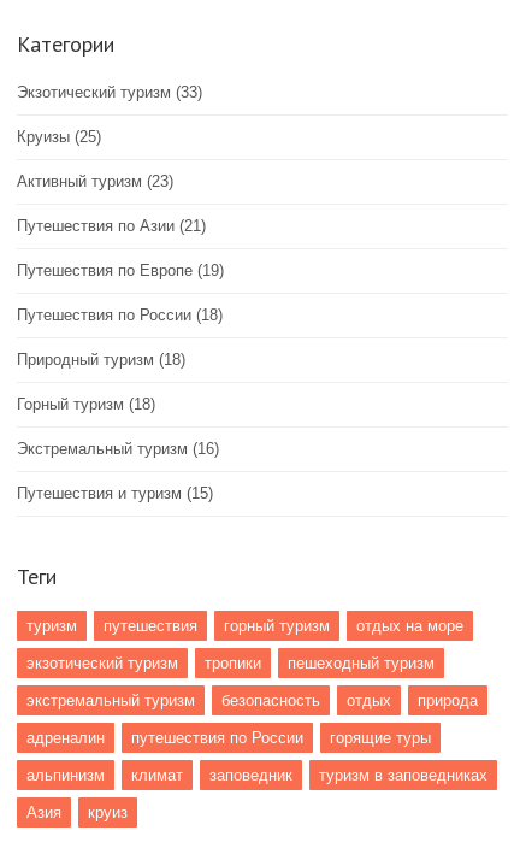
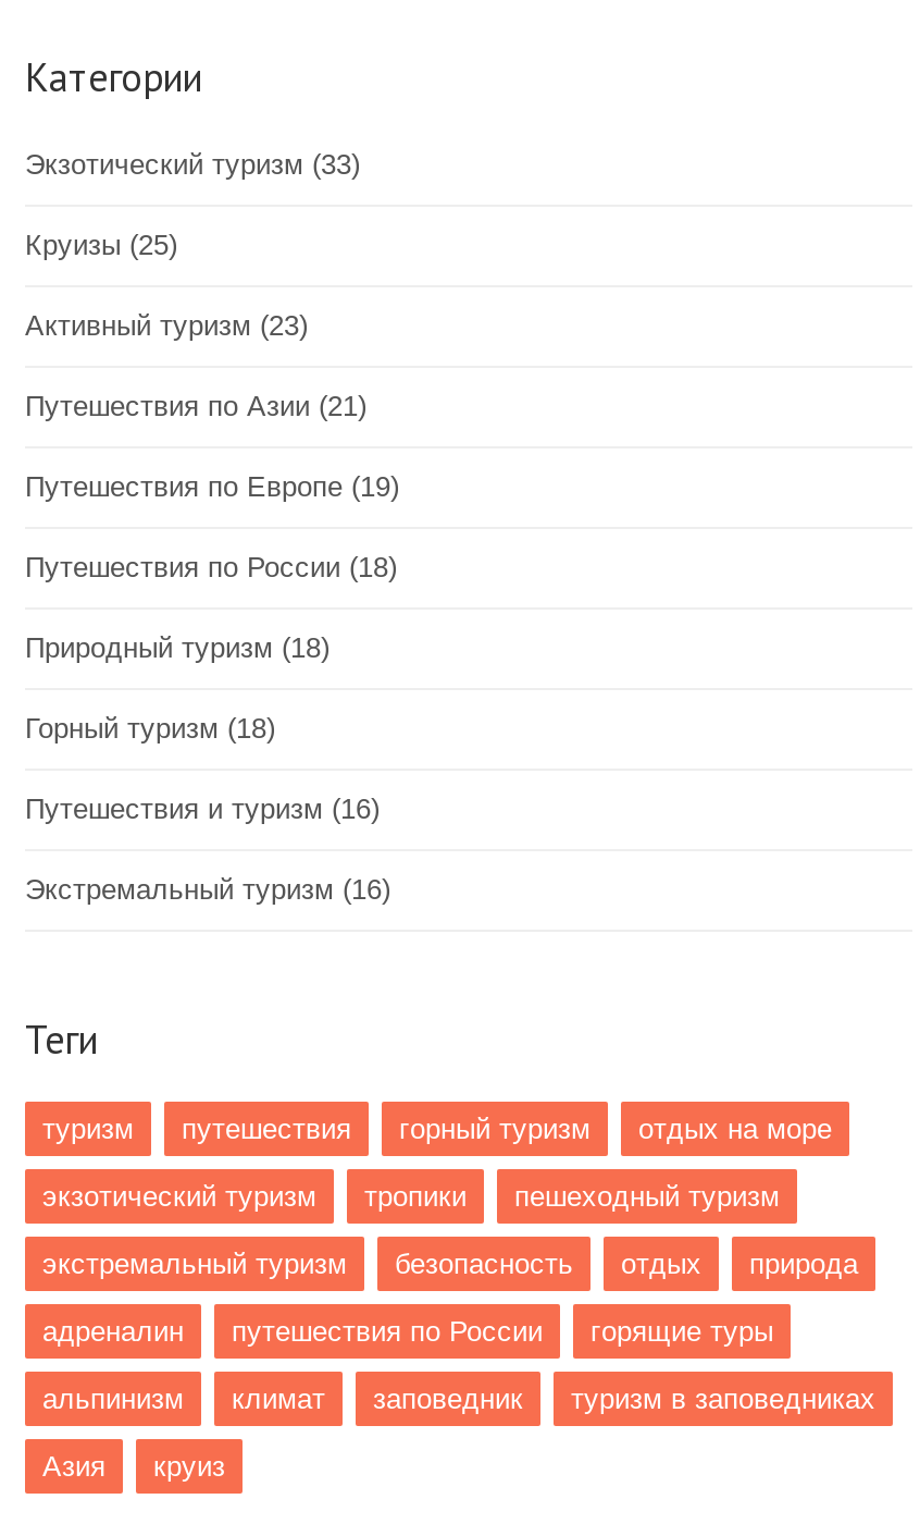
none -> [25,791,380,824] Путешествия и туризм (16)
moved [17,439,219,457] -> [25,872,390,905]: Экстремальный туризм (16)
[17,484,213,502] Путешествия и туризм (15) -> none

